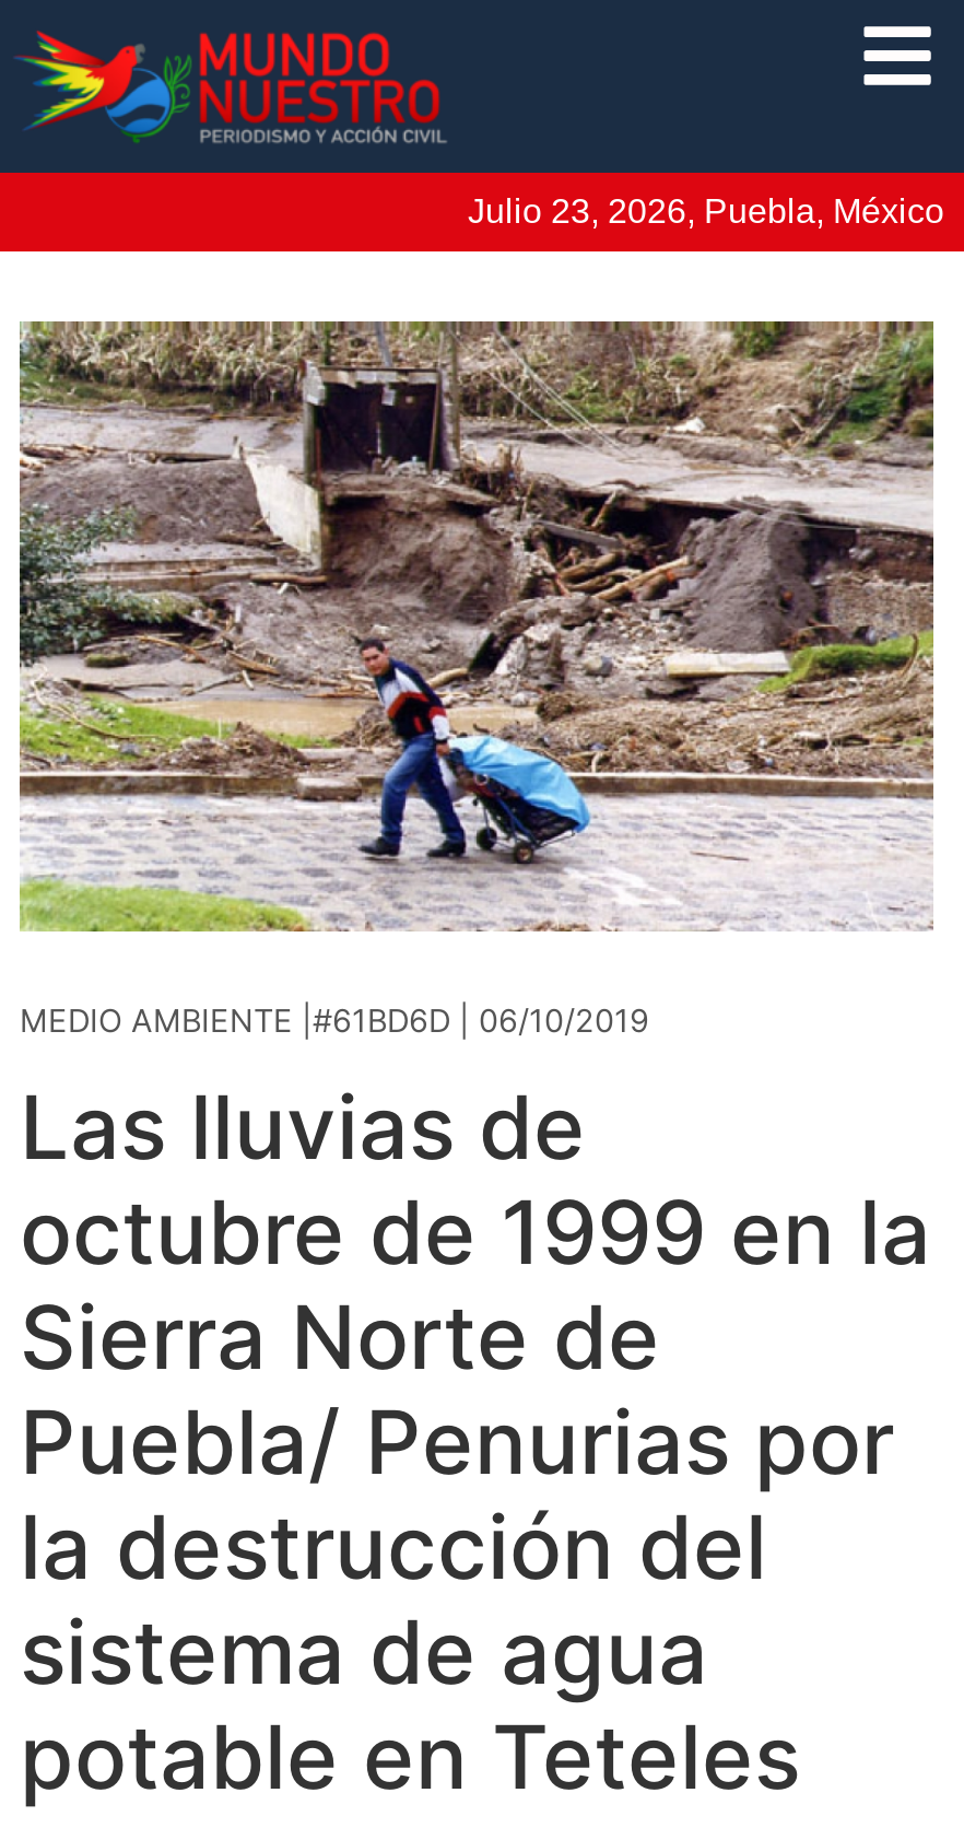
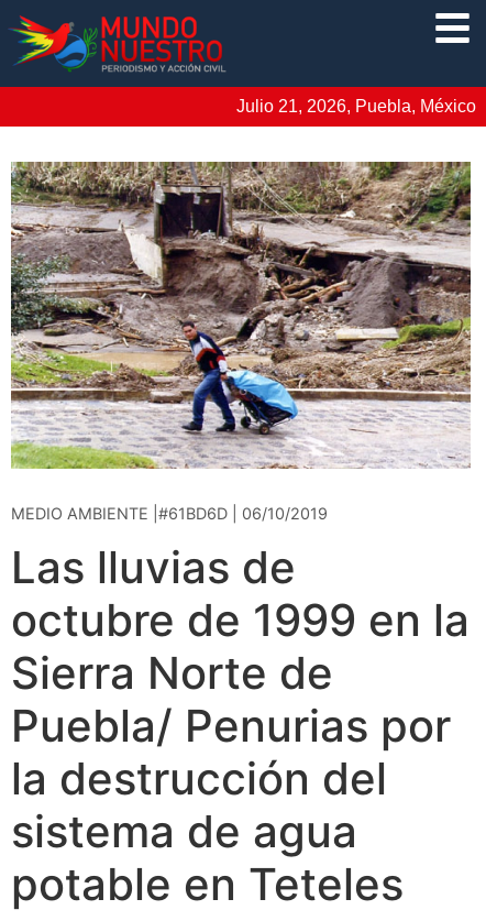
[468,193,944,230] Julio 23, 2026, Puebla, México -> [236,97,476,116] Julio 21, 2026, Puebla, México

